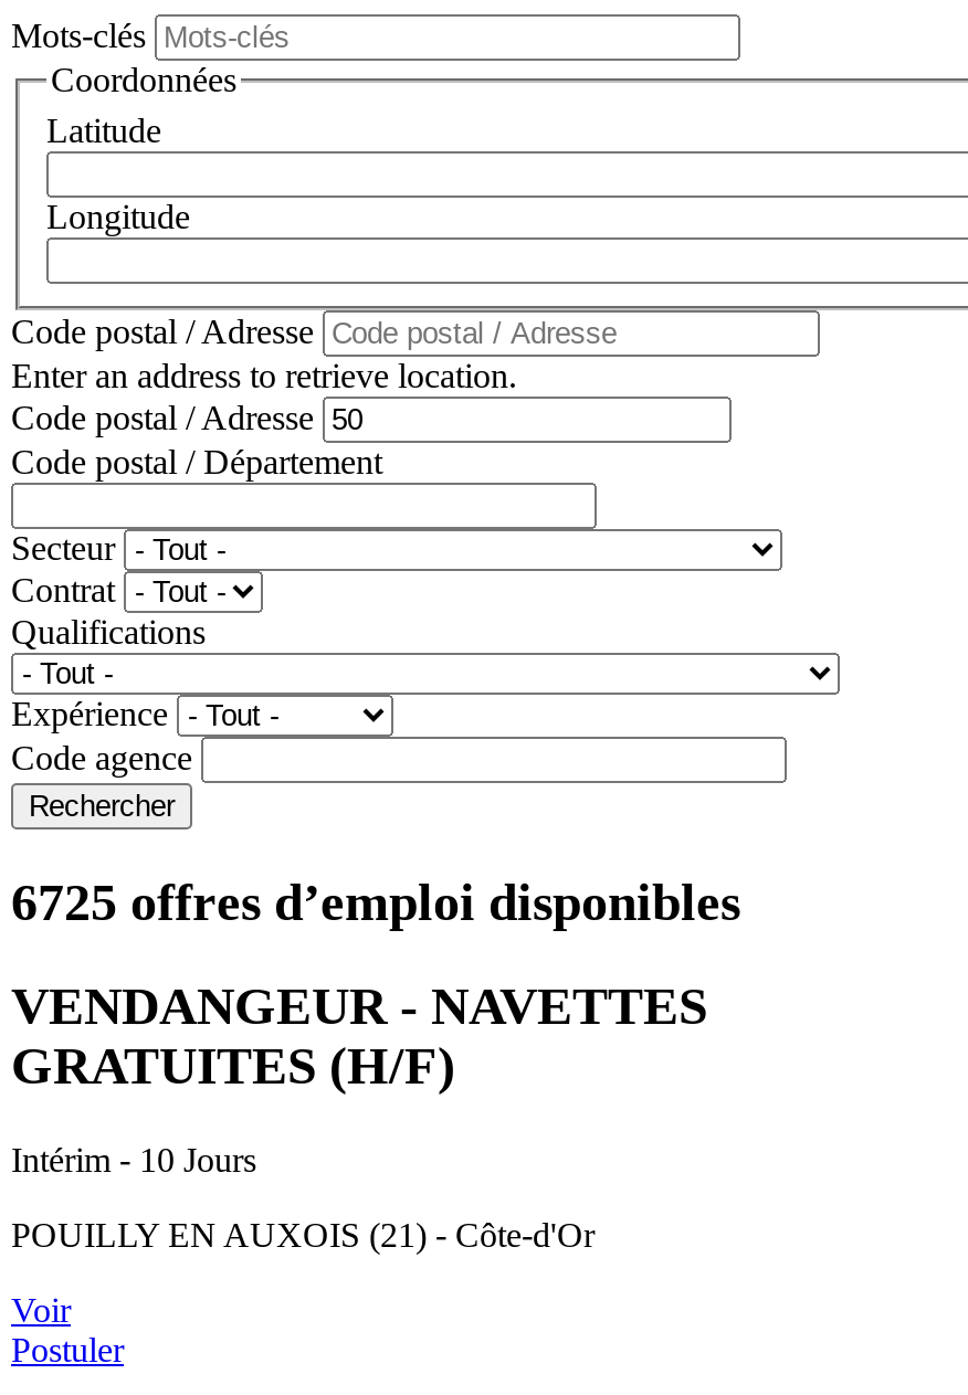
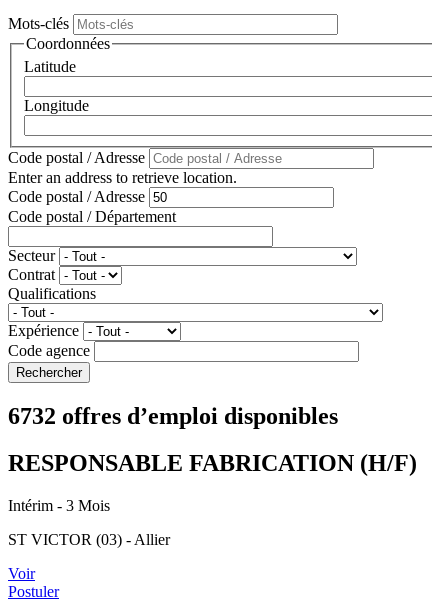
[11,874,740,932] 6725 offres d’emploi disponibles -> [8,403,338,429] 6732 offres d’emploi disponibles
[11,978,707,1095] VENDANGEUR - NAVETTES | GRATUITES (H/F) -> [8,450,417,476] RESPONSABLE FABRICATION (H/F)
[11,1141,256,1179] Intérim - 10 Jours -> [8,497,110,514] Intérim - 3 Mois
[11,1216,595,1254] POUILLY EN AUXOIS (21) - Côte-d'Or -> [8,531,170,548] ST VICTOR (03) - Allier

